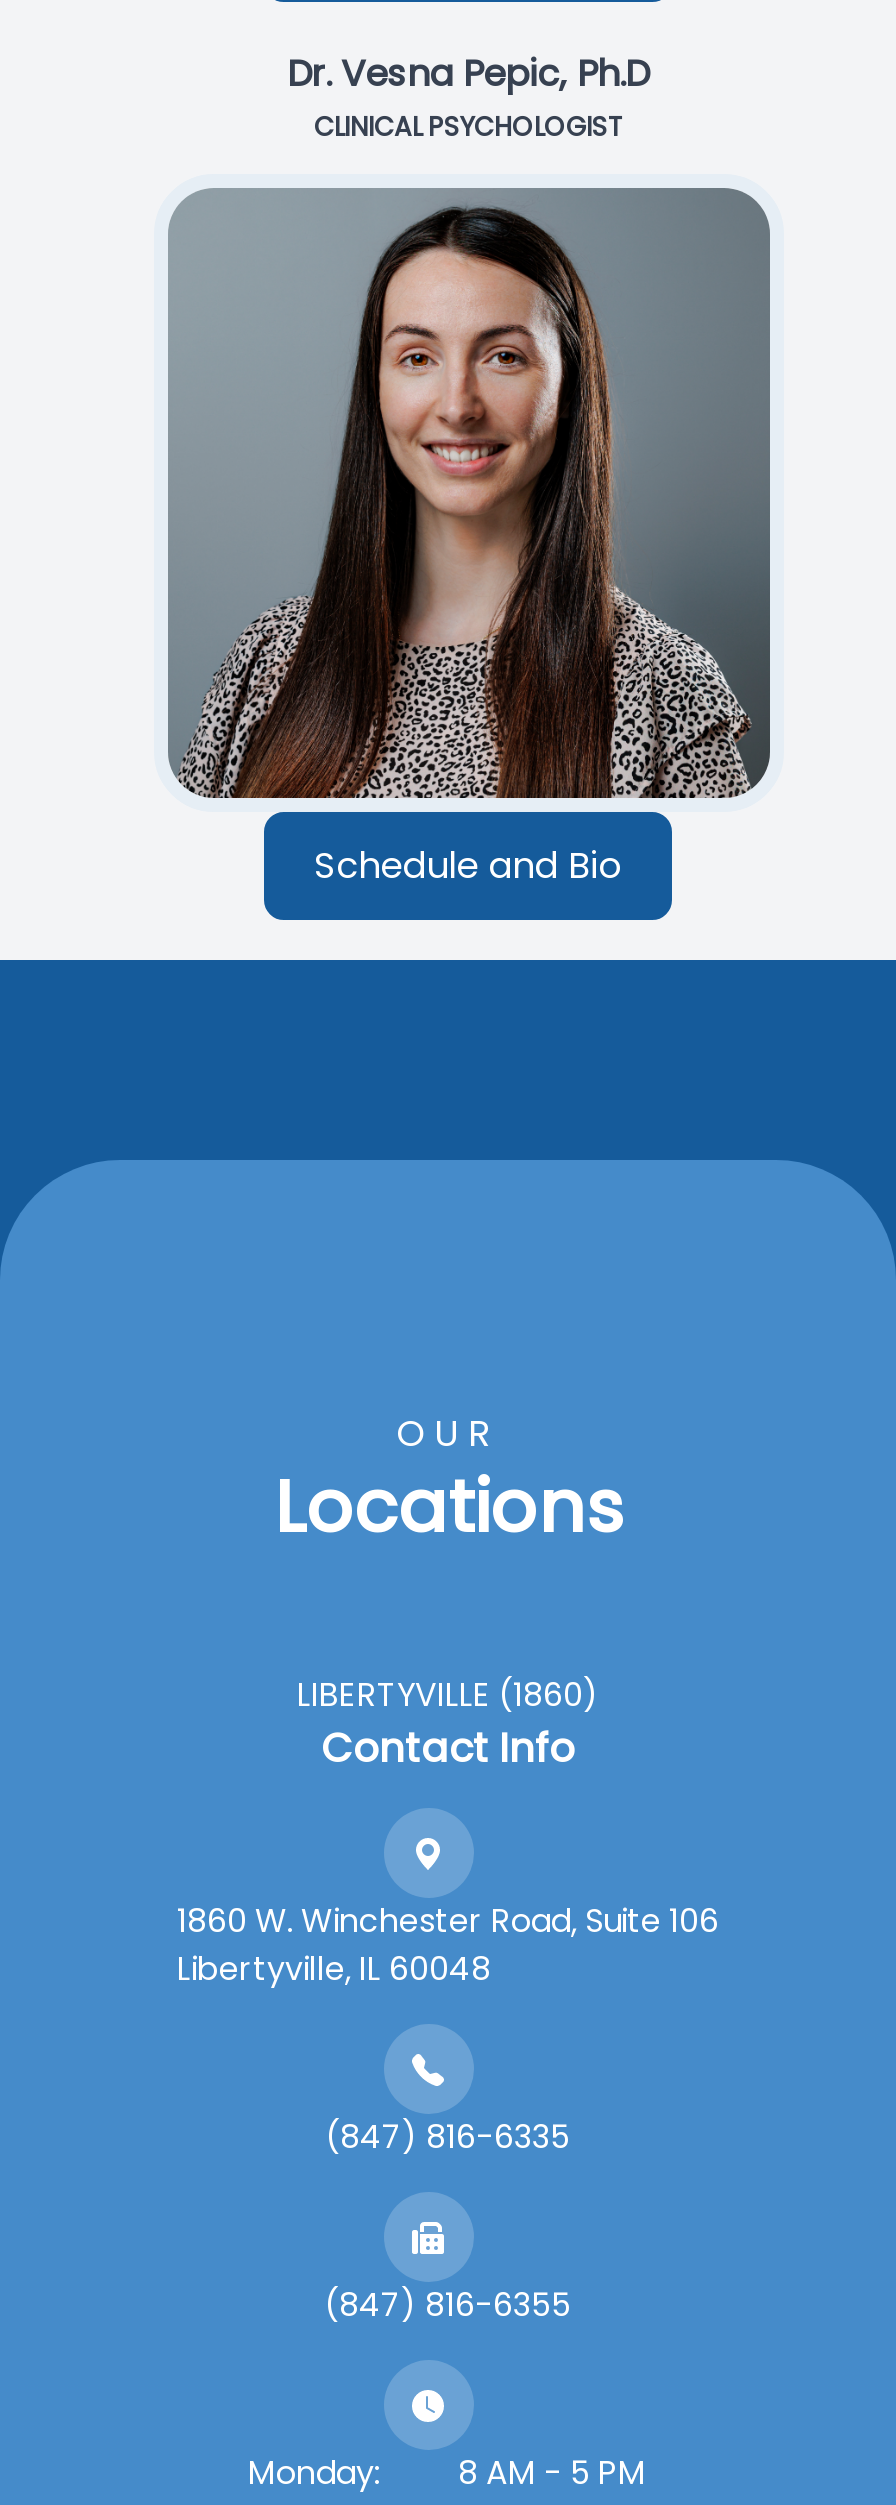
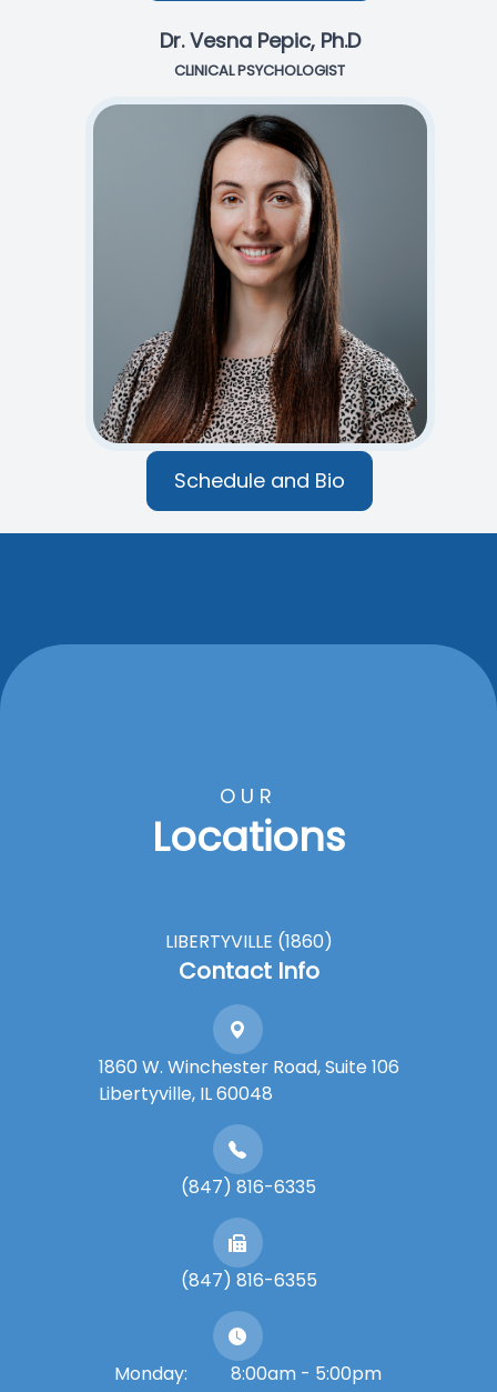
[248,2450,646,2496] Monday: 8 AM - 5 PM -> [114,1361,382,1386] Monday: 8:00am - 5:00pm

